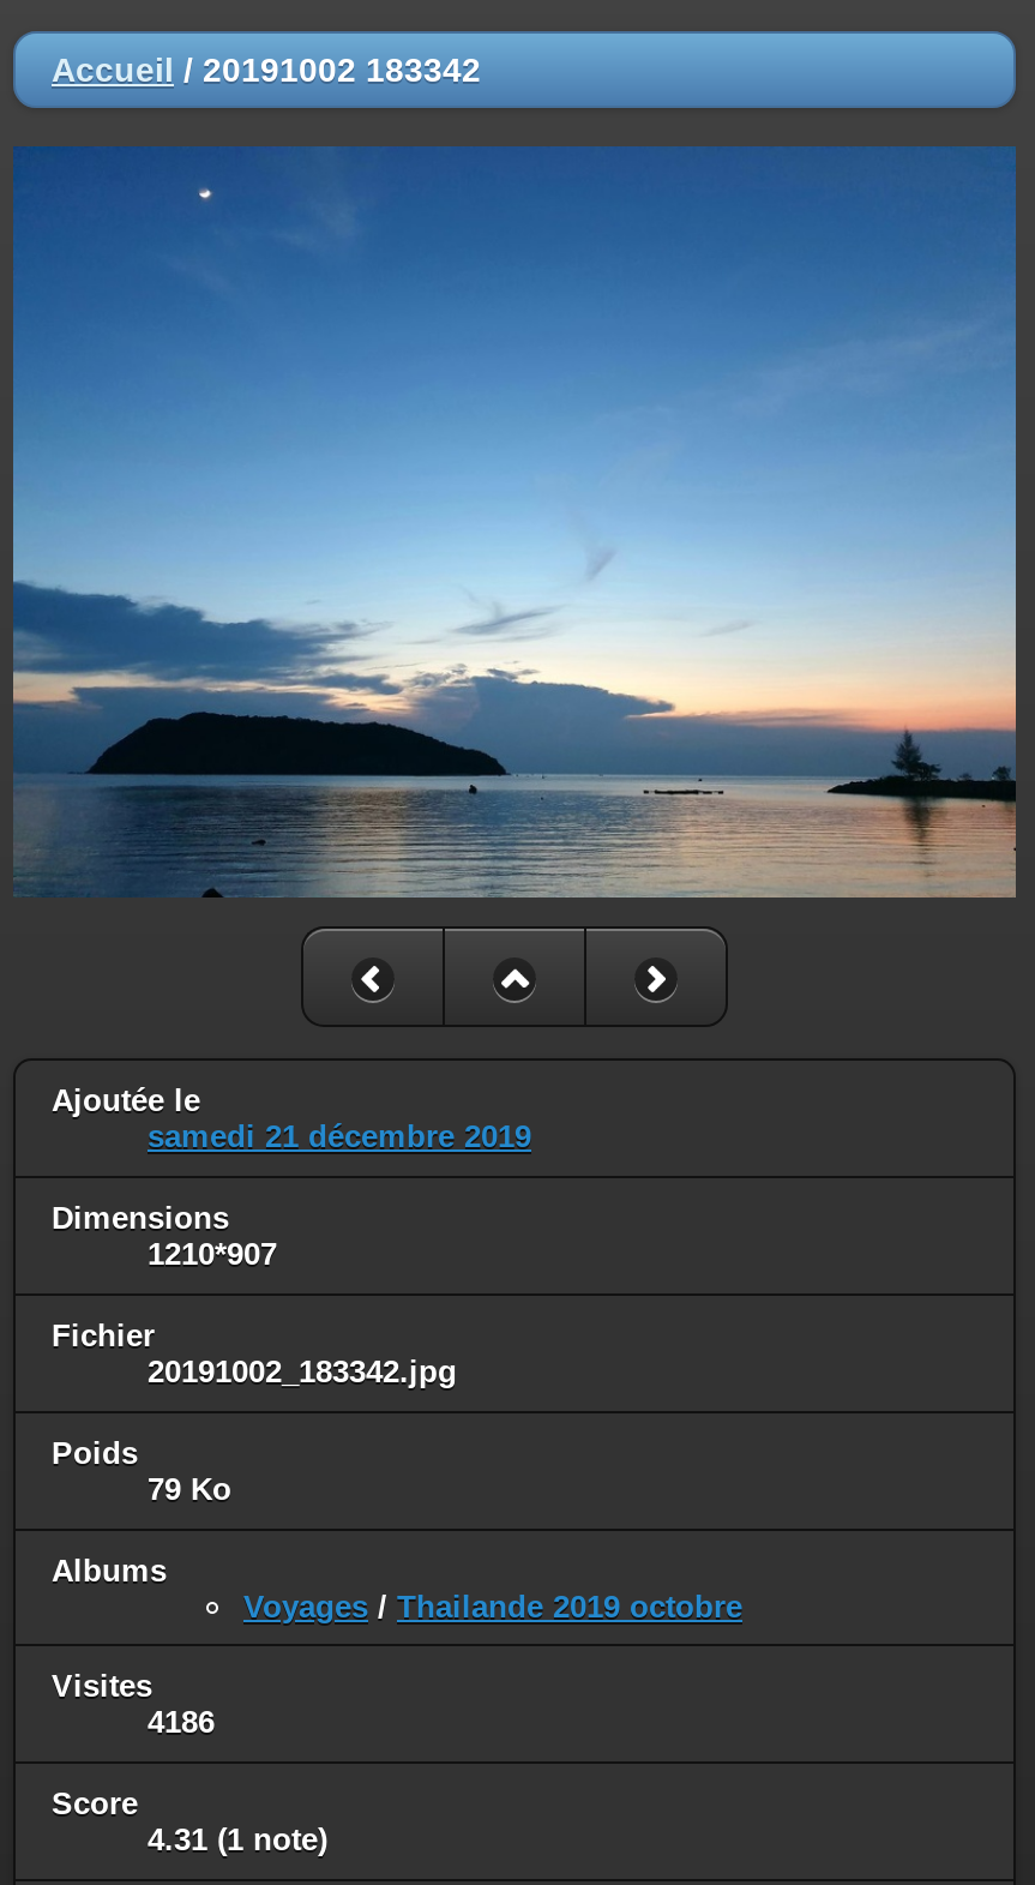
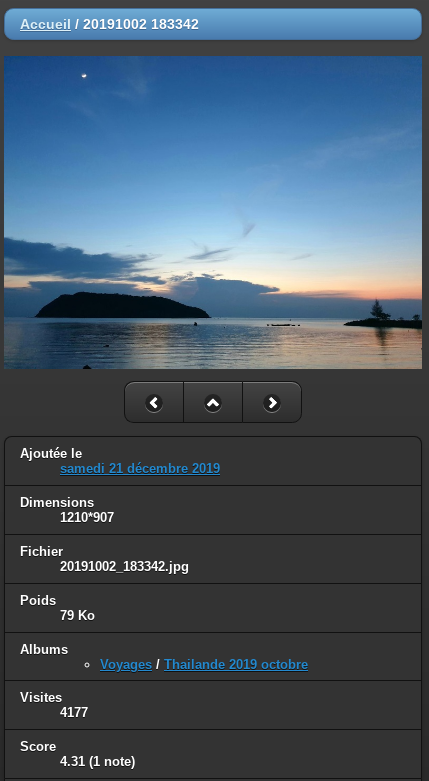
[148,1705,215,1741] 4186 -> [60,705,88,720] 4177

